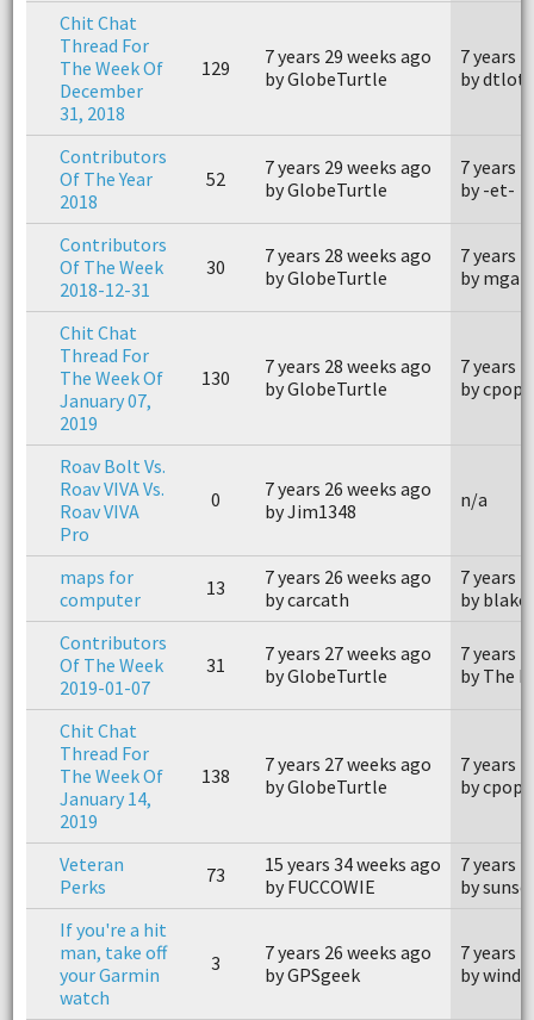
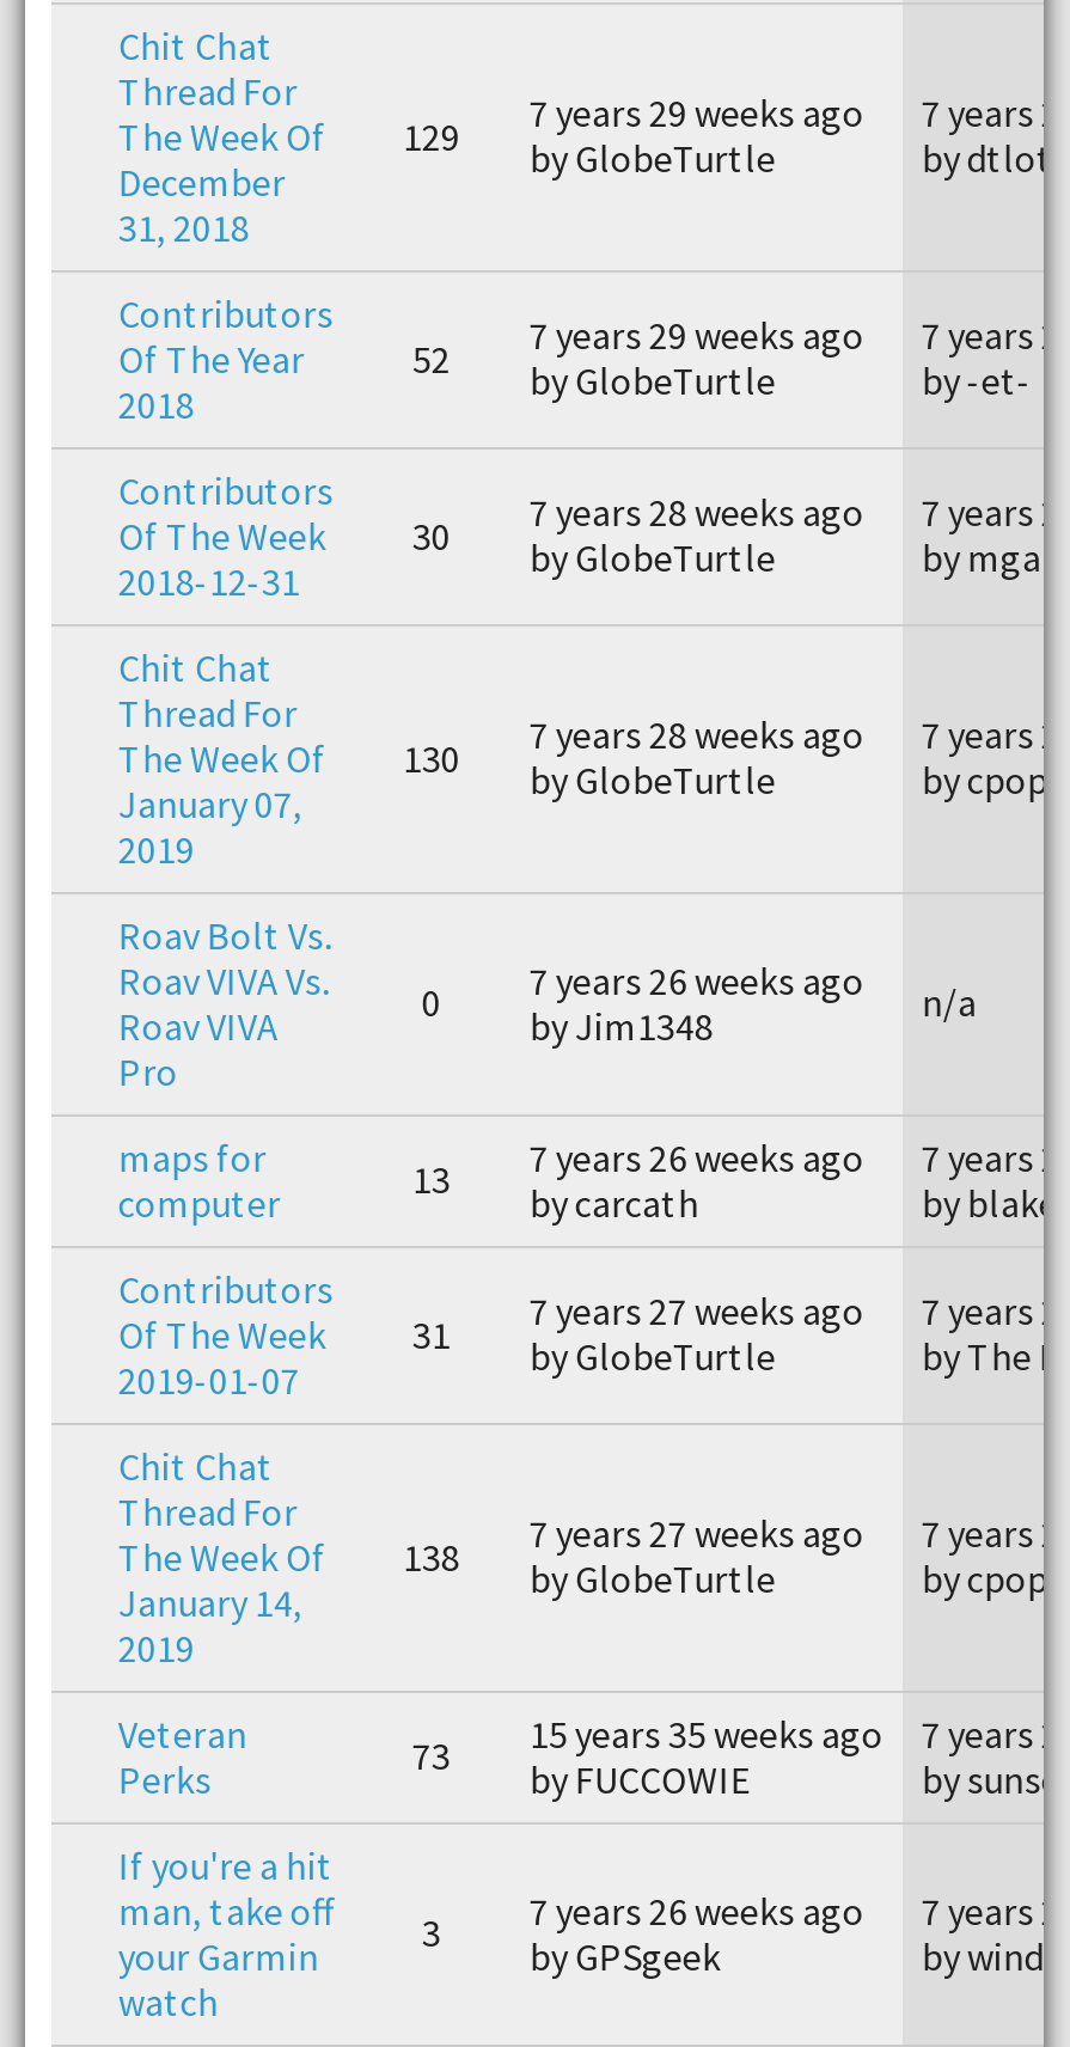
[264,852,441,876] 15 years 34 weeks ago -> [529,1710,883,1758] 15 years 35 weeks ago

